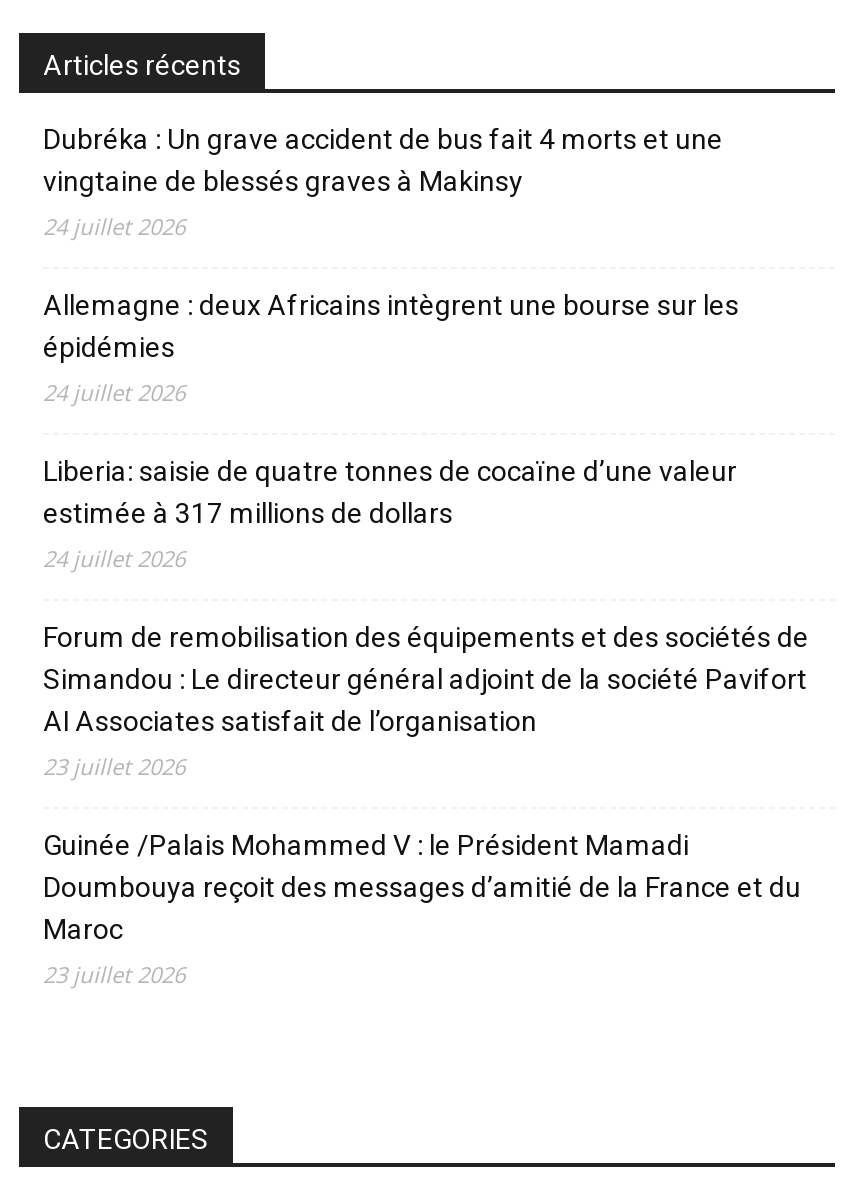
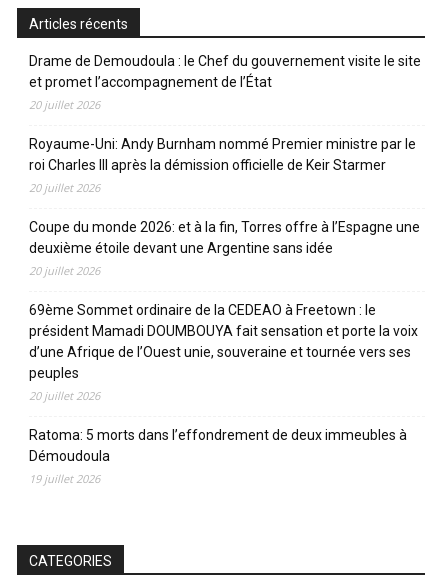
[43,123,723,241] Dubréka : Un grave accident de bus fait 4 morts et une | vingtaine de blessés graves à Makinsy | 24 juillet 2026 -> [29,53,421,112] Drame de Demoudoula : le Chef du gouvernement visite le site | et promet l’accompagnement de l’État | 20 juillet 2026
[43,289,739,407] Allemagne : deux Africains intègrent une bourse sur les | épidémies | 24 juillet 2026 -> [29,136,416,195] Royaume-Uni: Andy Burnham nommé Premier ministre par le | roi Charles III après la démission officielle de Keir Starmer | 20 juillet 2026
[43,455,737,573] Liberia: saisie de quatre tonnes de cocaïne d’une valeur | estimée à 317 millions de dollars | 24 juillet 2026 -> [29,219,420,278] Coupe du monde 2026: et à la fin, Torres offre à l’Espagne une | deuxième étoile devant une Argentine sans idée | 20 juillet 2026
[43,621,809,781] Forum de remobilisation des équipements et des sociétés de | Simandou : Le directeur général adjoint de la société Pavifort | AI Associates satisfait de l’organisation | 23 juillet 2026 -> [29,302,418,403] 69ème Sommet ordinaire de la CEDEAO à Freetown : le | président Mamadi DOUMBOUYA fait sensation et porte la voix | d’une Afrique de l’Ouest unie, souveraine et tournée vers ses | peuples | 20 juillet 2026
[43,829,801,989] Guinée /Palais Mohammed V : le Président Mamadi | Doumbouya reçoit des messages d’amitié de la France et du | Maroc | 23 juillet 2026 -> [29,427,407,486] Ratoma: 5 morts dans l’effondrement de deux immeubles à | Démoudoula | 19 juillet 2026

